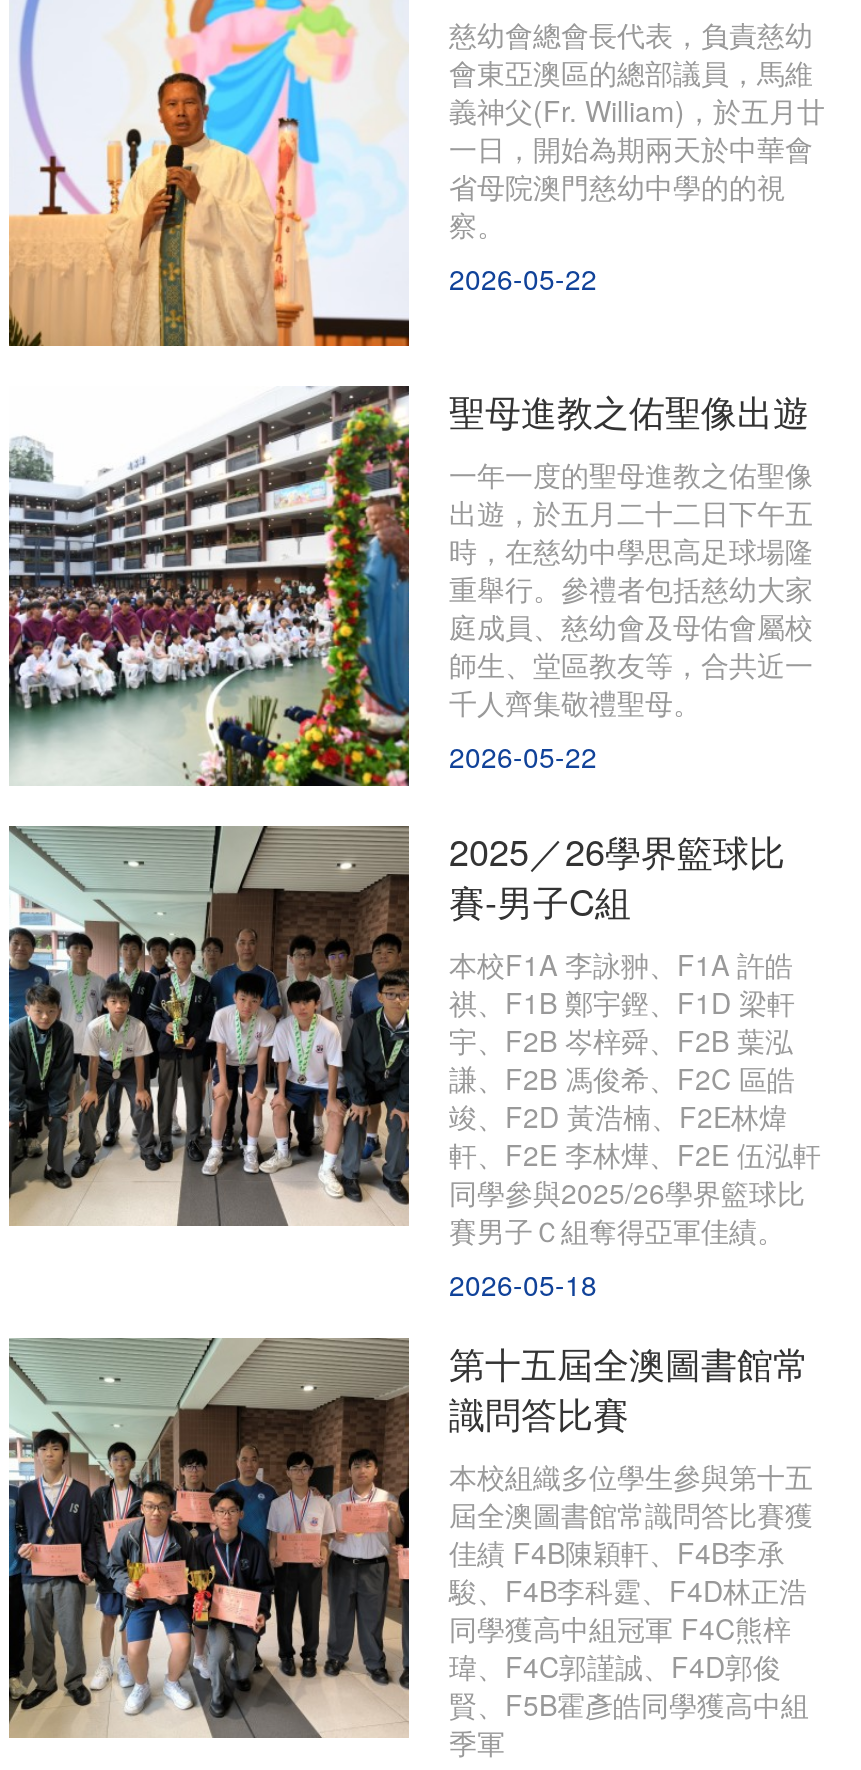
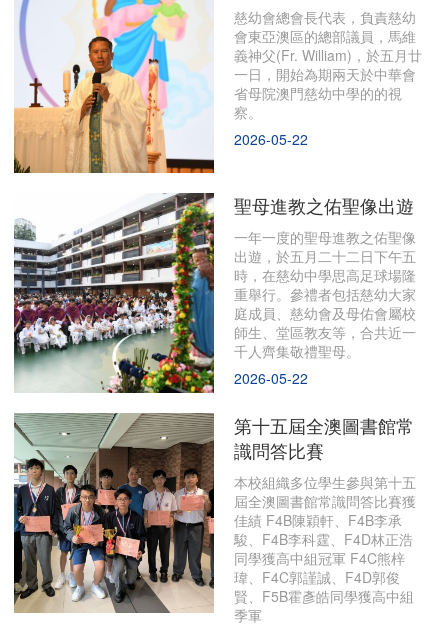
[9,824,821,1304] [image] | 2025／26學界籃球比 | 賽-男子C組 | 本校F1A 李詠翀、F1A 許皓 | 祺、F1B 鄭宇鏗、F1D 梁軒 | 宇、F2B 岑梓舜、F2B 葉泓 | 謙、F2B 馮俊希、F2C 區皓 | 竣、F2D 黃浩楠、F2E林煒 | 軒、F2E 李林燁、F2E 伍泓軒 | 同學參與2025/26學界籃球比 | 賽男子Ｃ組奪得亞軍佳績。 | 2026-05-18 -> none

